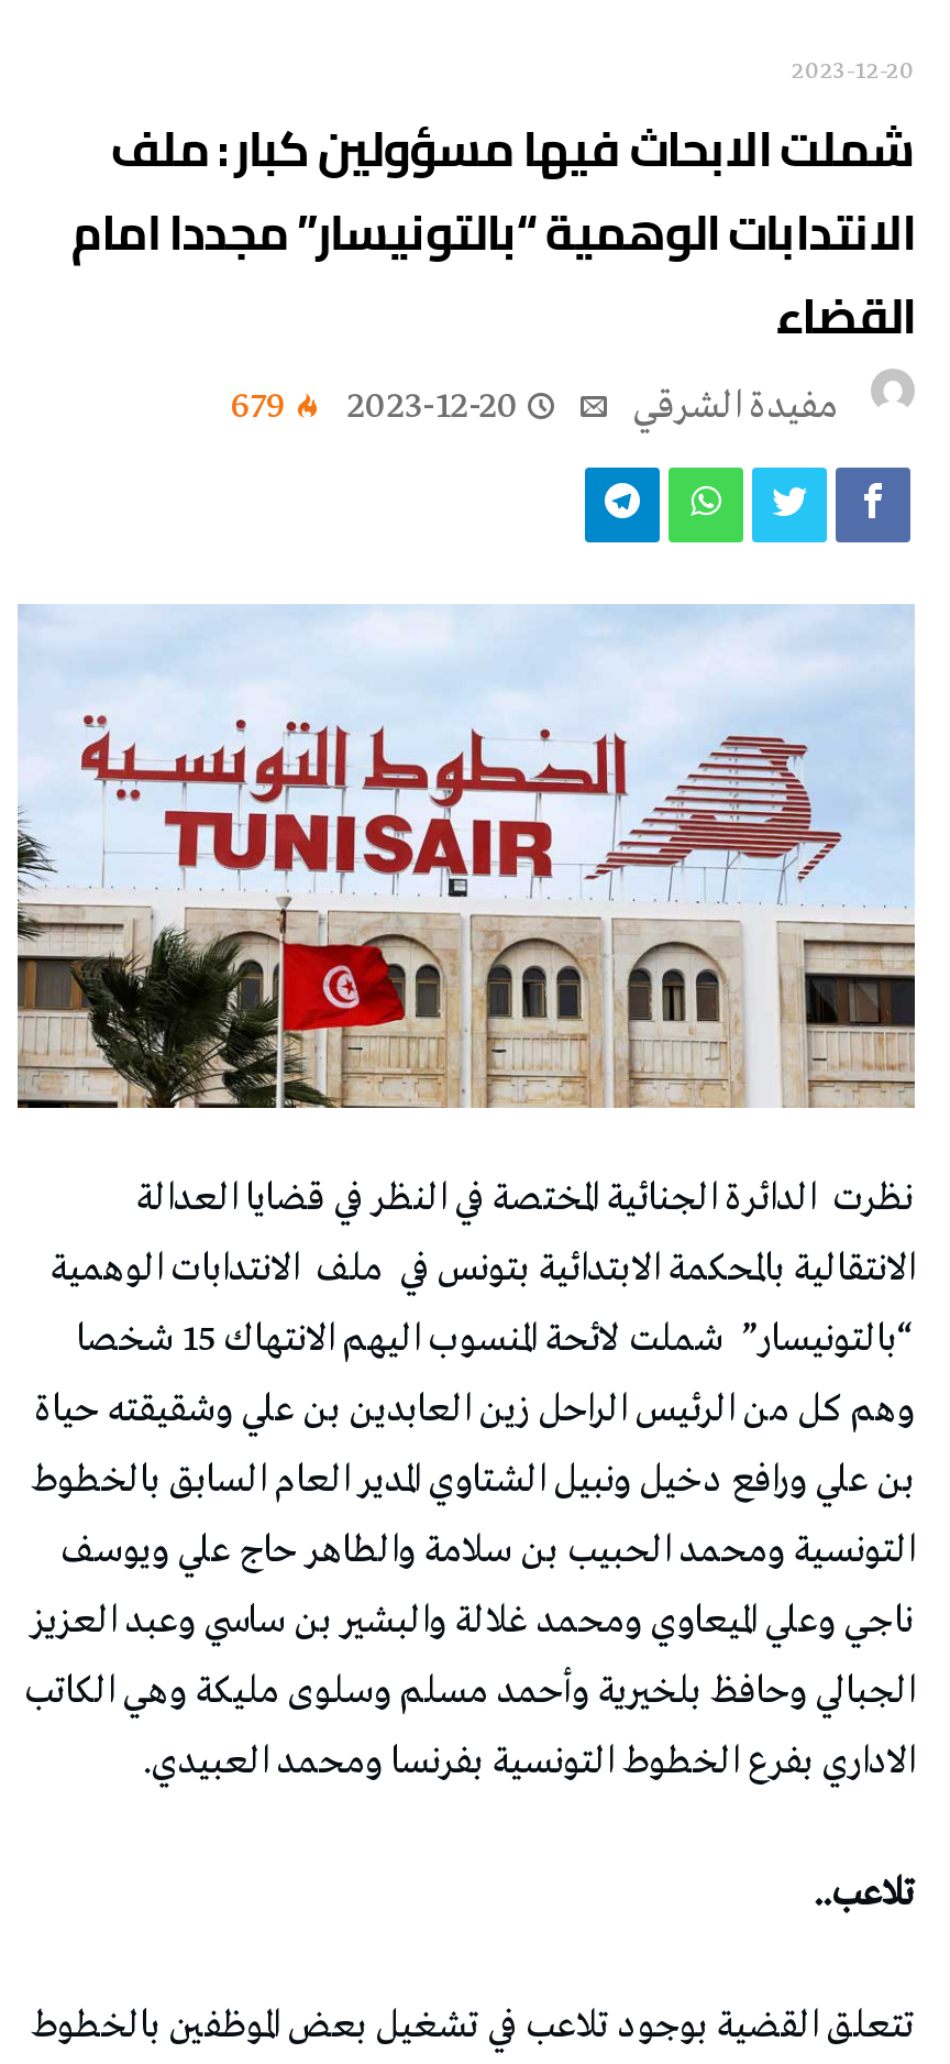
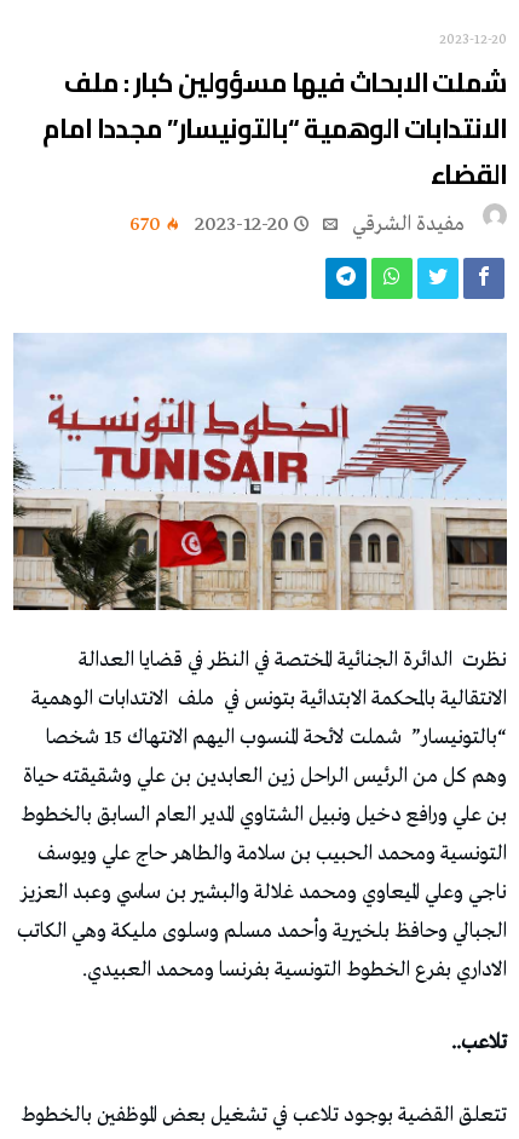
[231,384,519,430] 679 2023-12-20 -> [129,212,289,237] 670 2023-12-20

